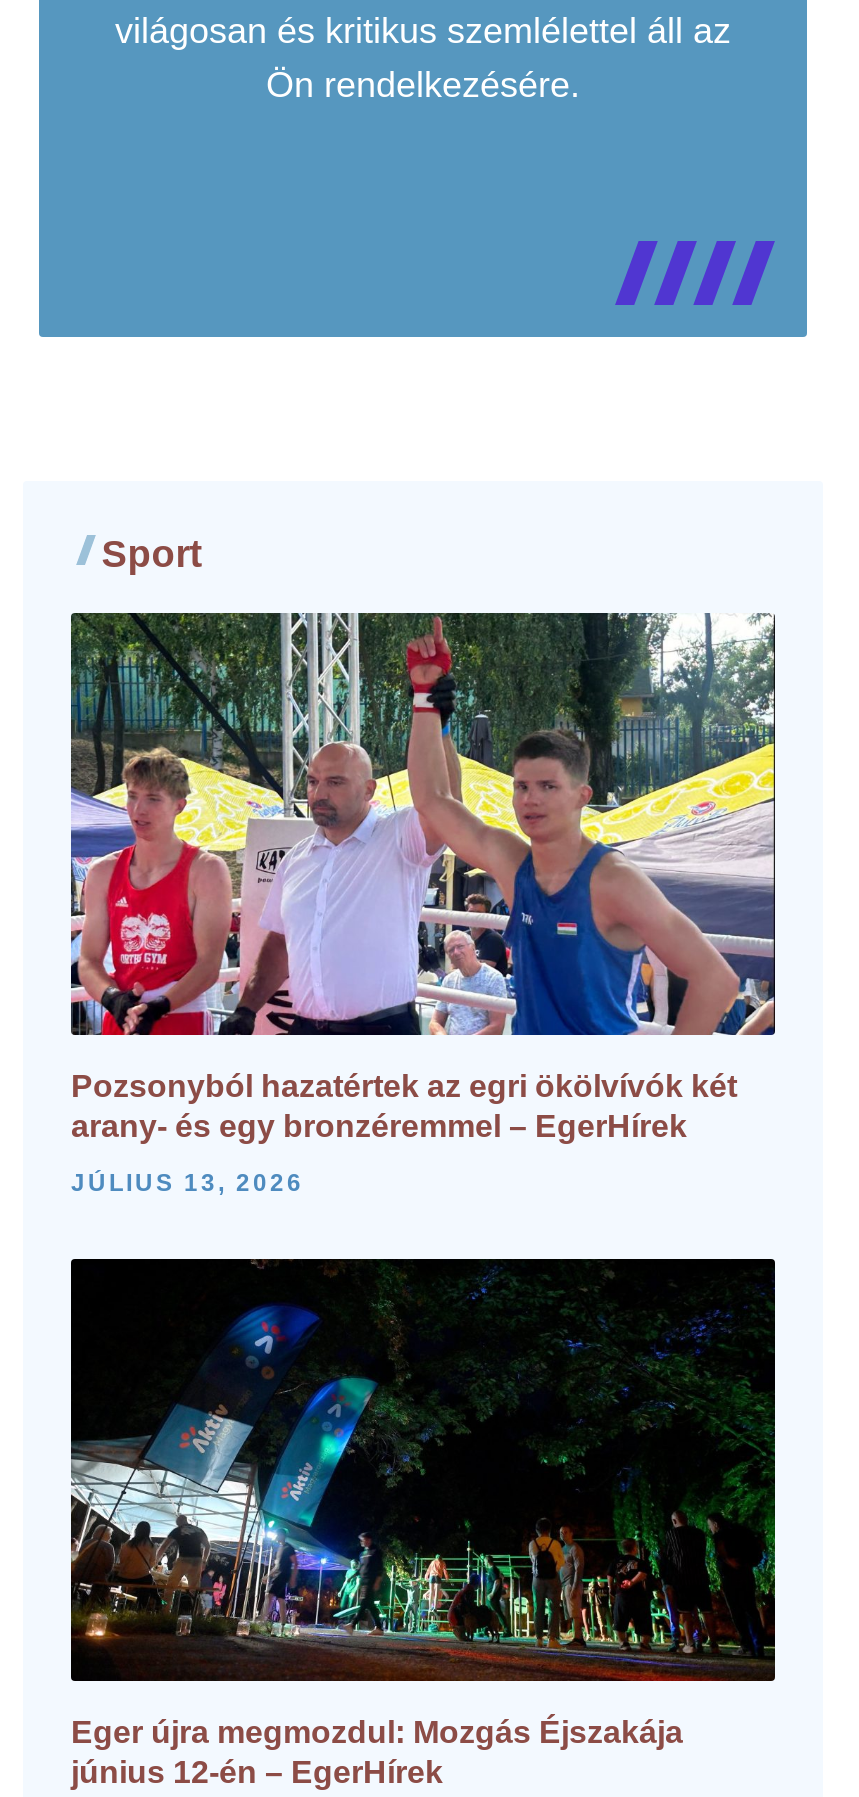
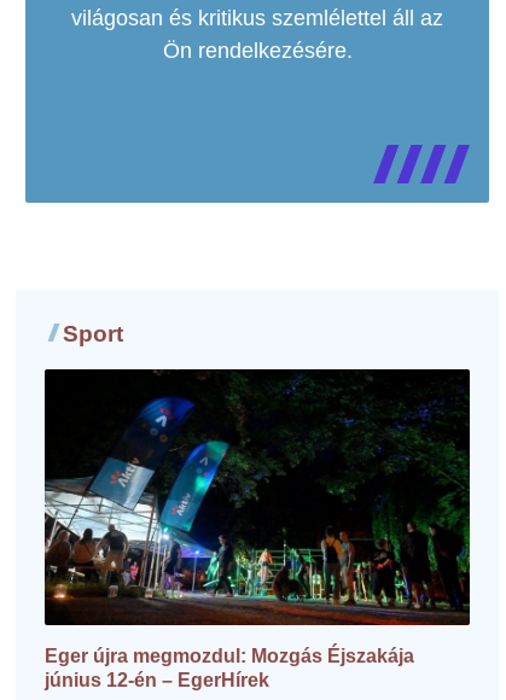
[69,611,777,1196] [image] | Pozsonyból hazatértek az egri ökölvívók két | arany- és egy bronzéremmel – EgerHírek | JÚLIUS 13, 2026 -> none

